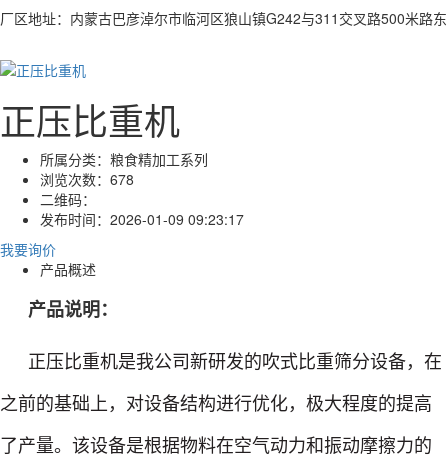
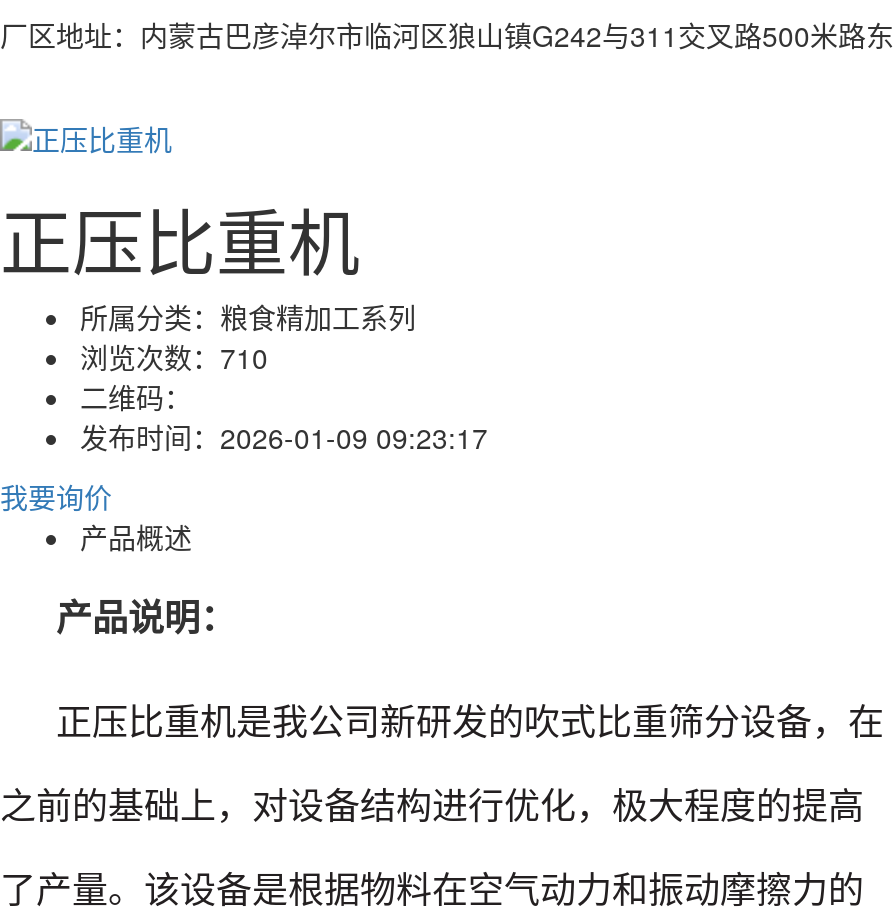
[40,169,134,189] 浏览次数：678 -> [80,337,268,377] 浏览次数：710

